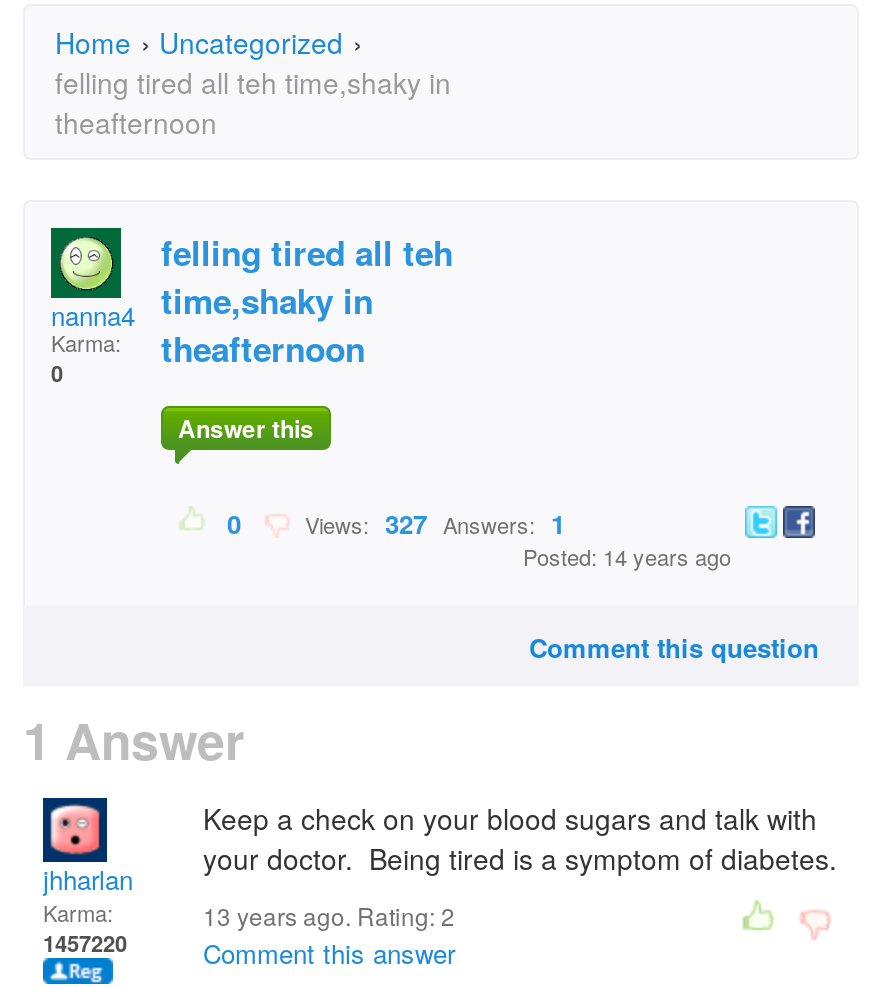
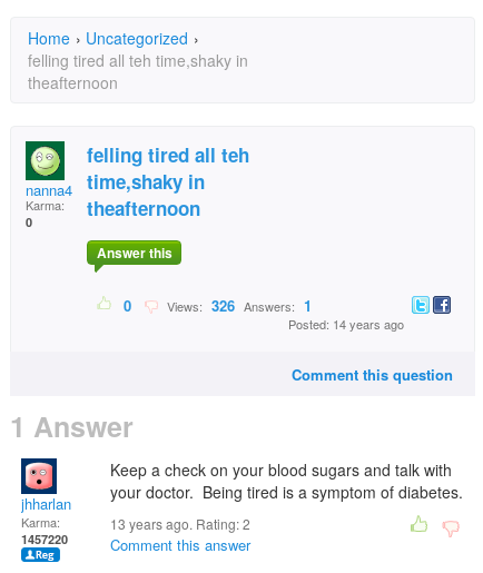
[293,504,565,542] Views: 327 Answers: 1 -> [160,295,312,316] Views: 326 Answers: 1

